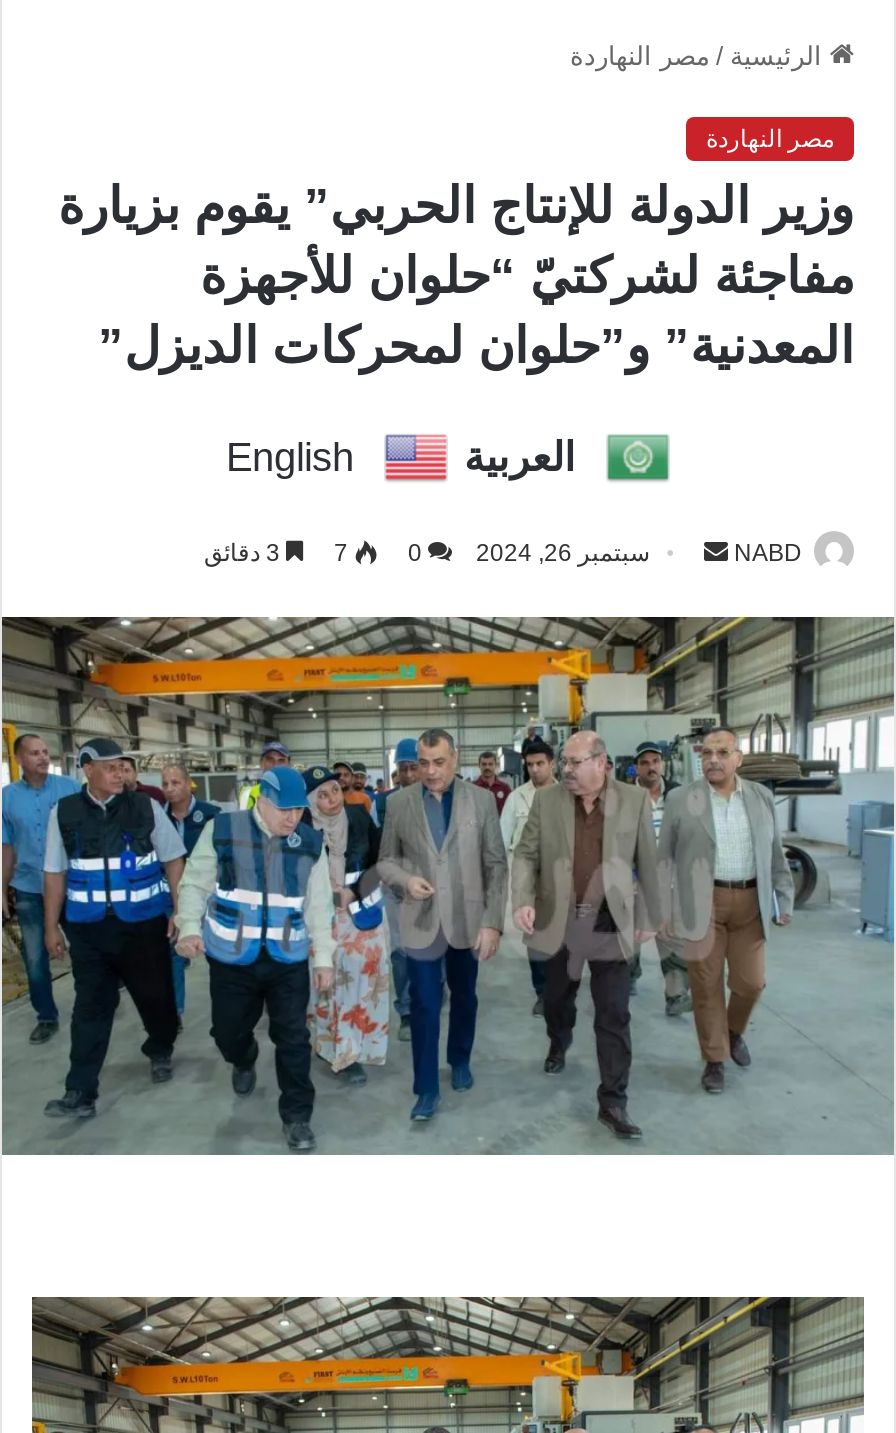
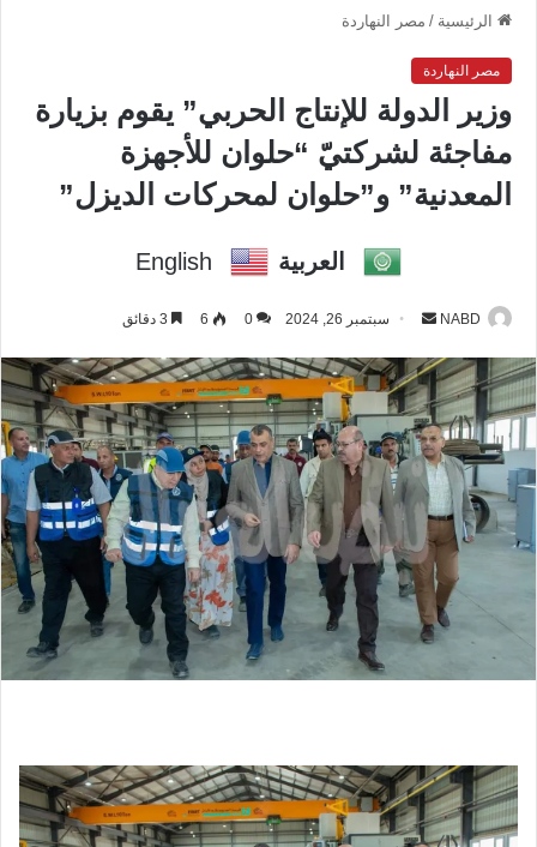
[334,539,348,567] 7 -> [200,311,209,328] 6

